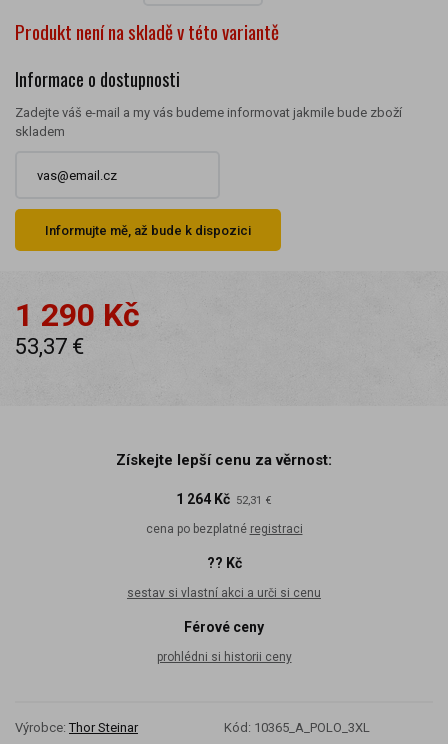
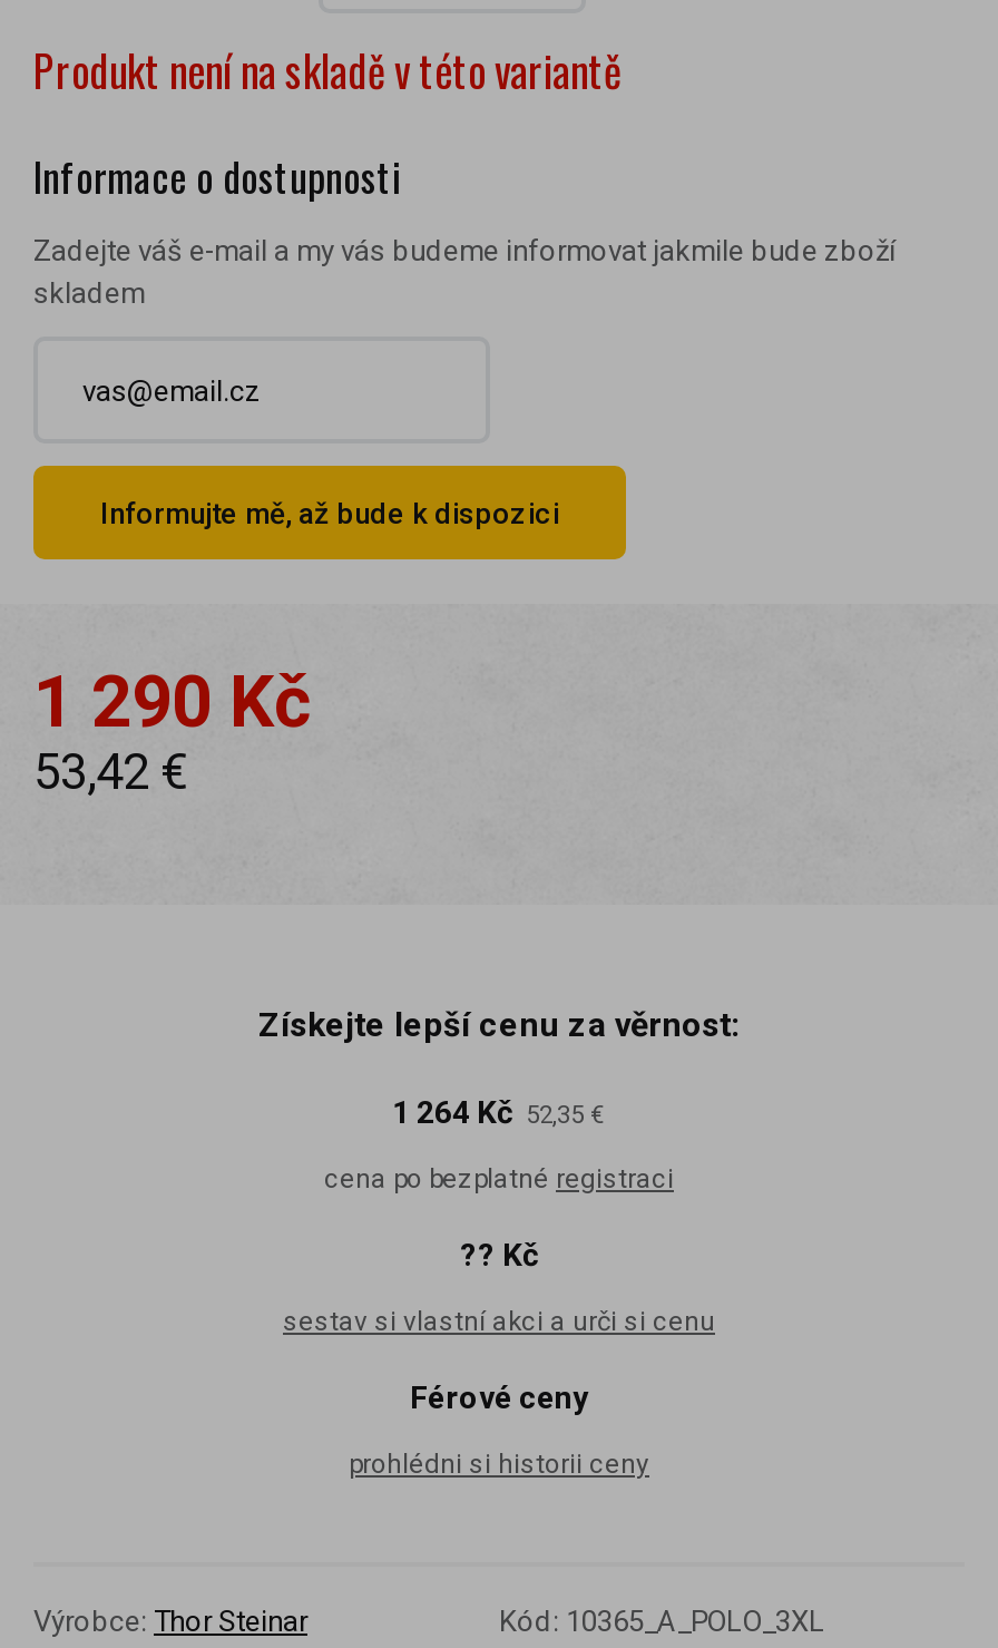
[15,334,84,359] 53,37 € -> [33,744,187,800] 53,42 €
[176,491,272,507] 1 264 Kč 52,31 € -> [392,1094,606,1130] 1 264 Kč 52,35 €

